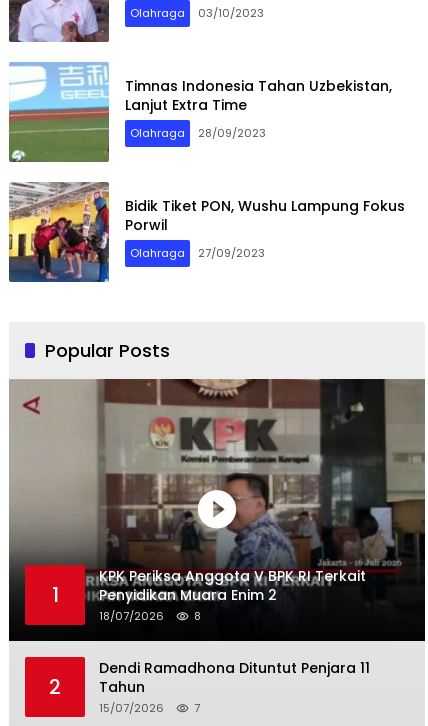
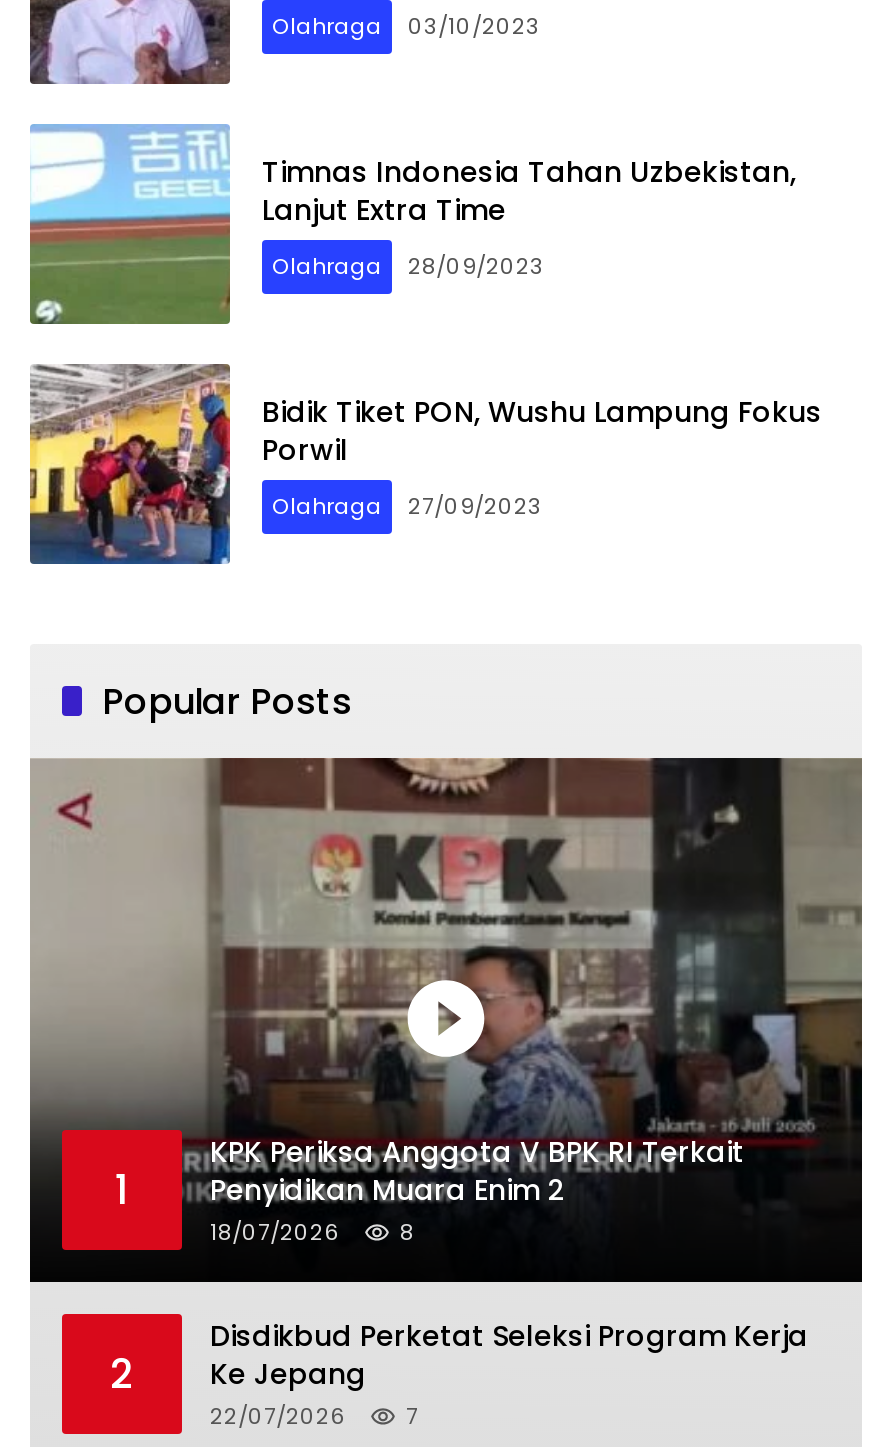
[99,658,370,716] Dendi Ramadhona Dituntut Penjara 11 | Tahun | 15/07/2026 -> [210,1315,808,1431] Disdikbud Perketat Seleksi Program Kerja | Ke Jepang | 22/07/2026

